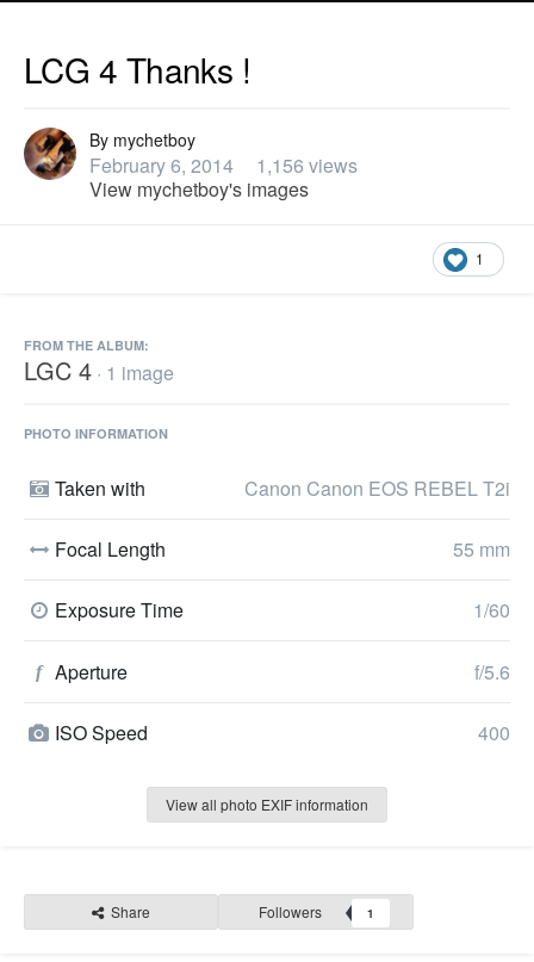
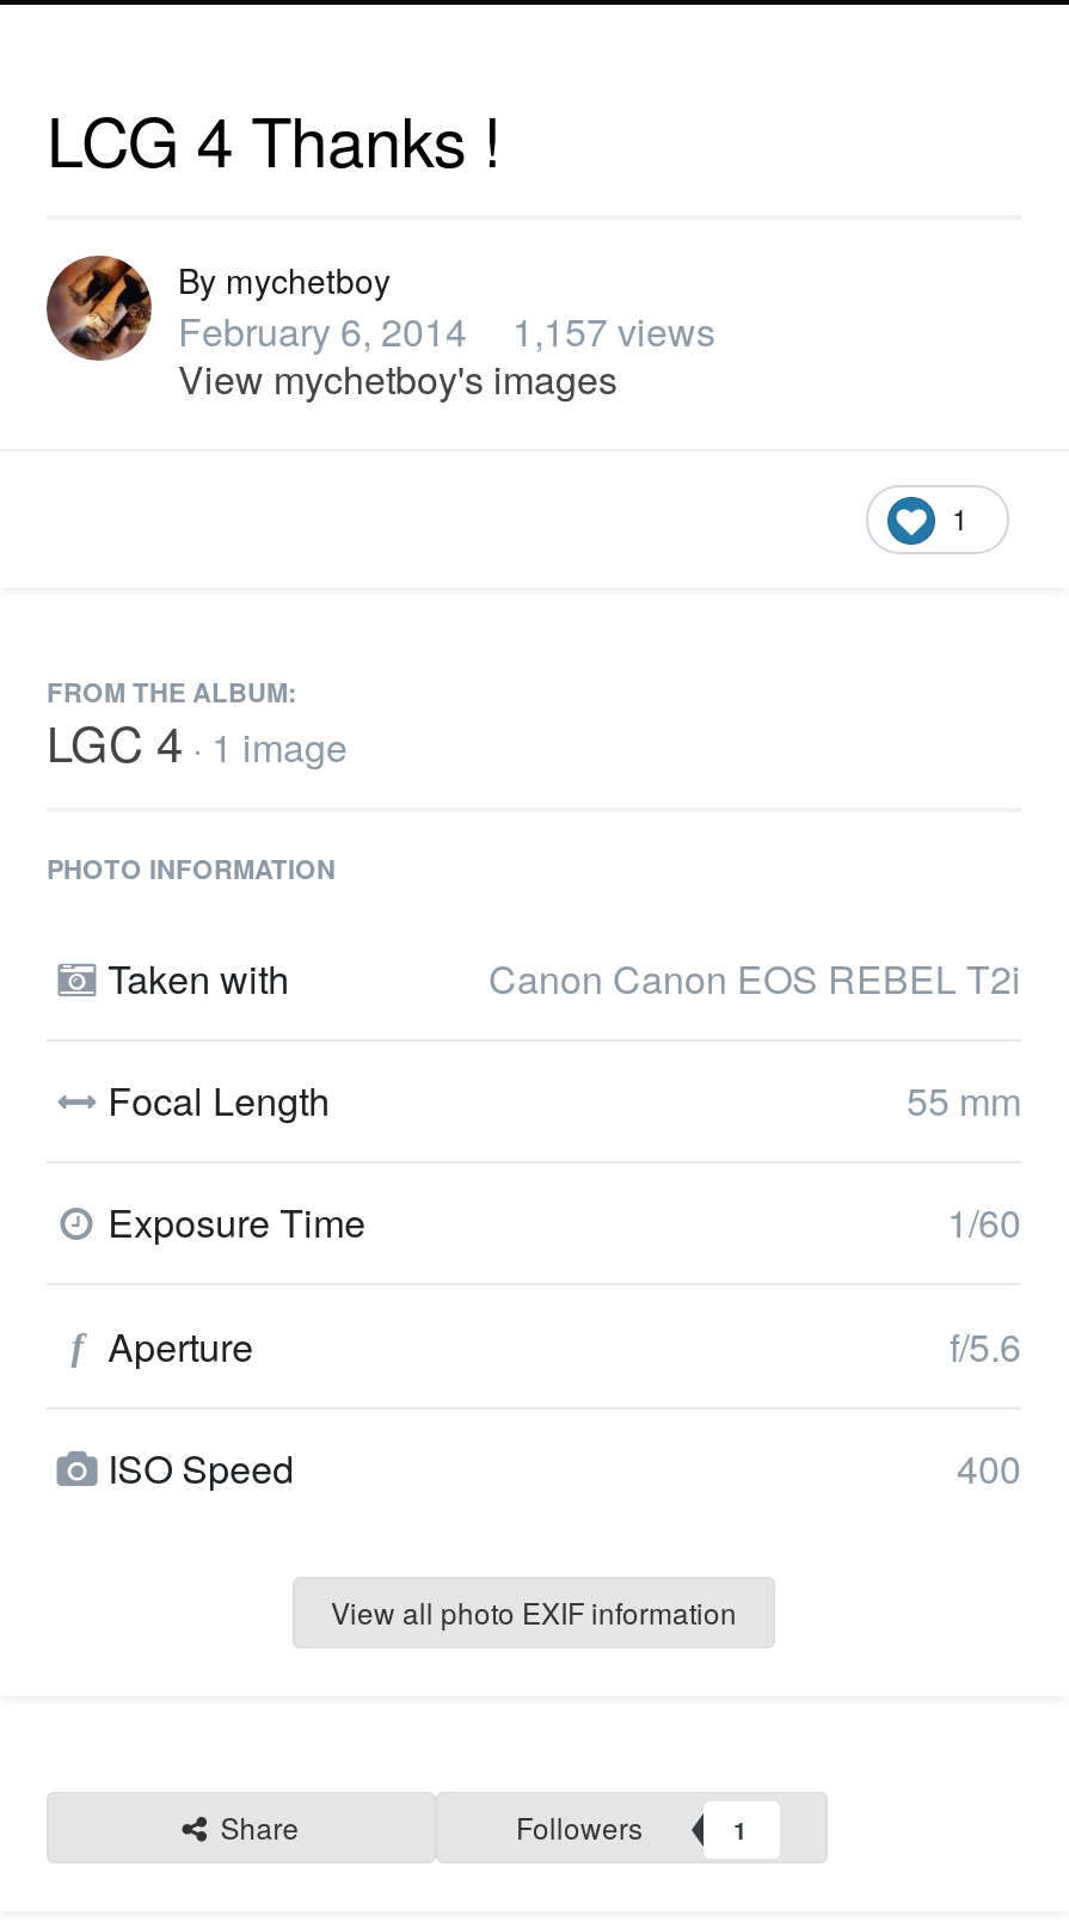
[89,152,358,179] February 6, 2014 1,156 views -> [178,304,715,359] February 6, 2014 1,157 views

